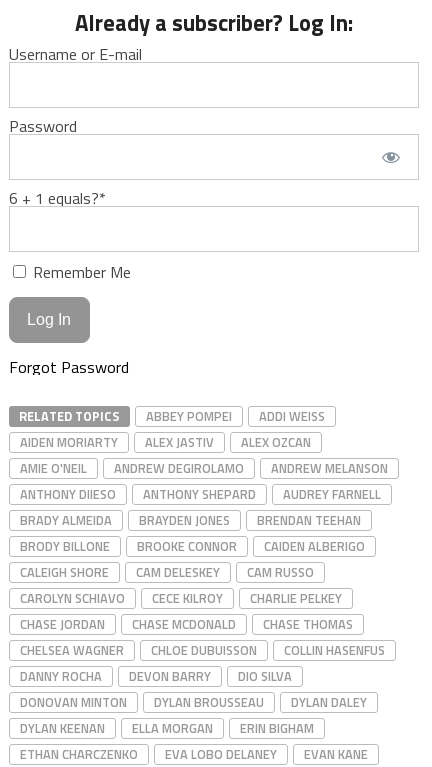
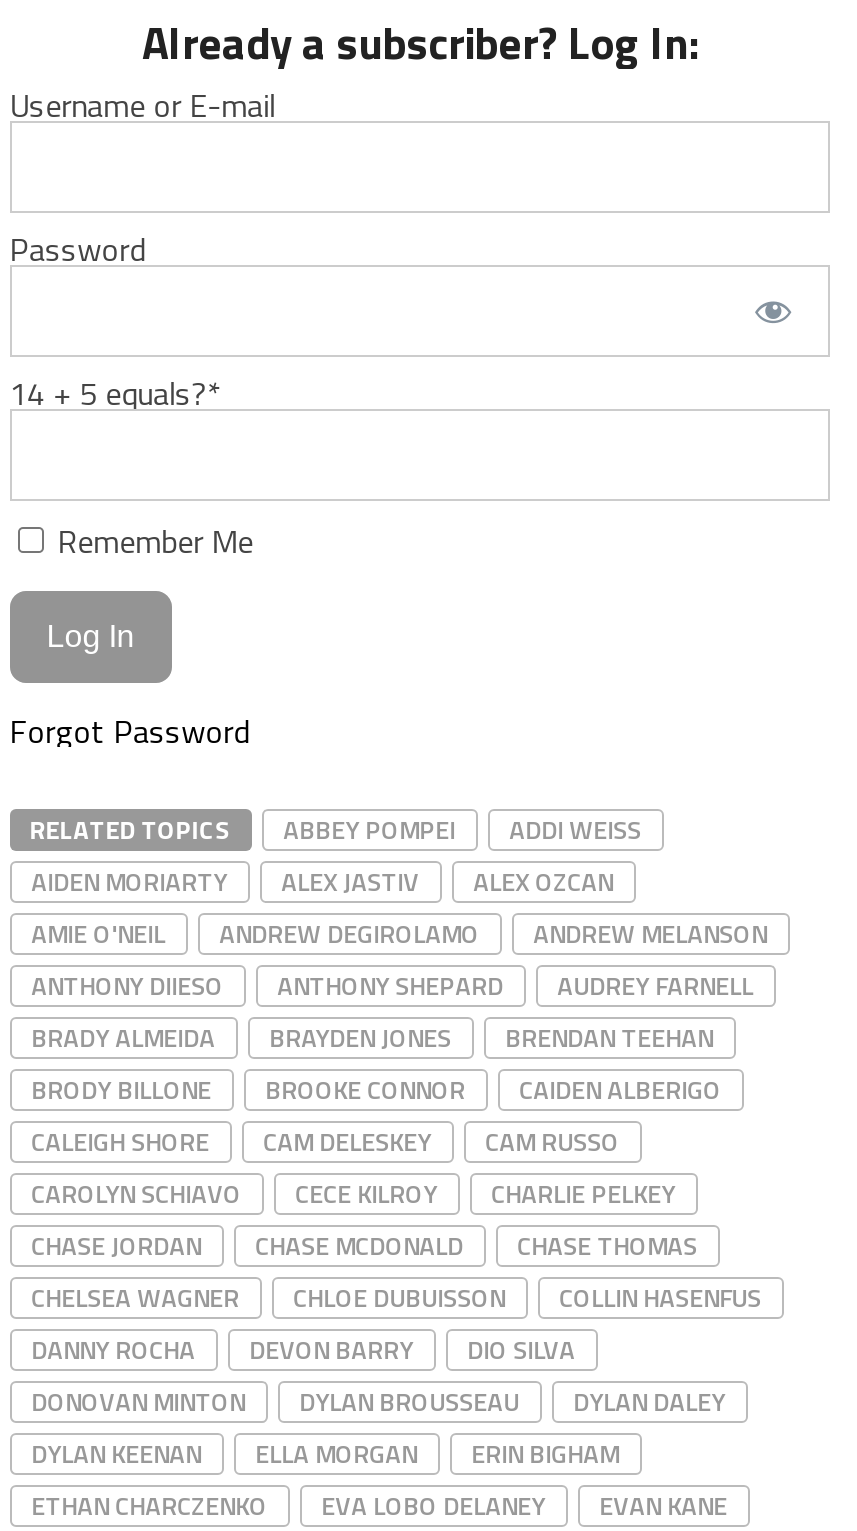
[9,186,106,210] 6 + 1 equals?* -> [9,370,221,418] 14 + 5 equals?*

